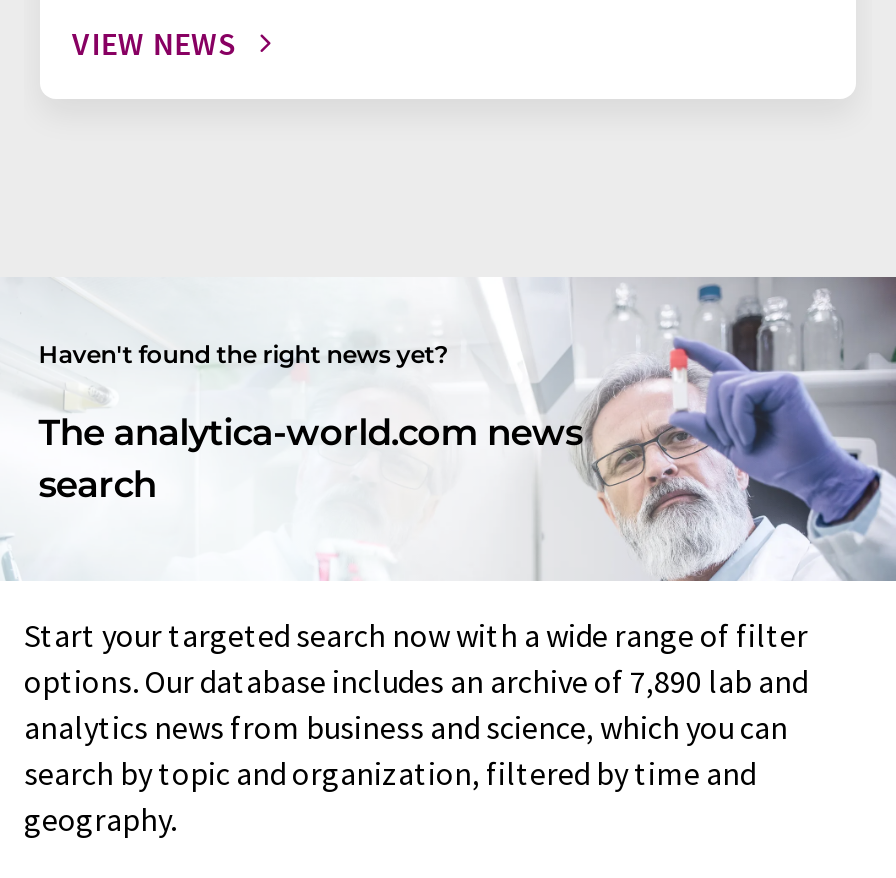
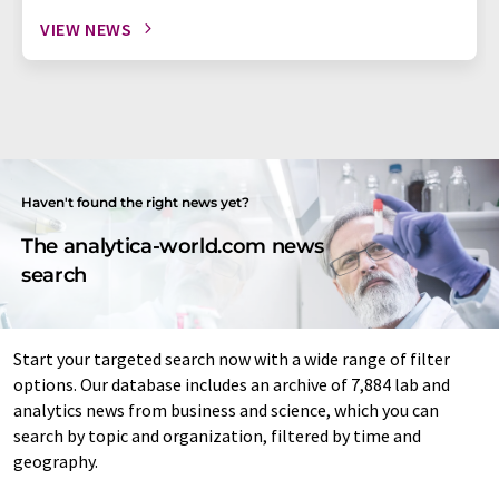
[24,660,808,700] options. Our database includes an archive of 7,890 lab and -> [13,373,450,395] options. Our database includes an archive of 7,884 lab and

